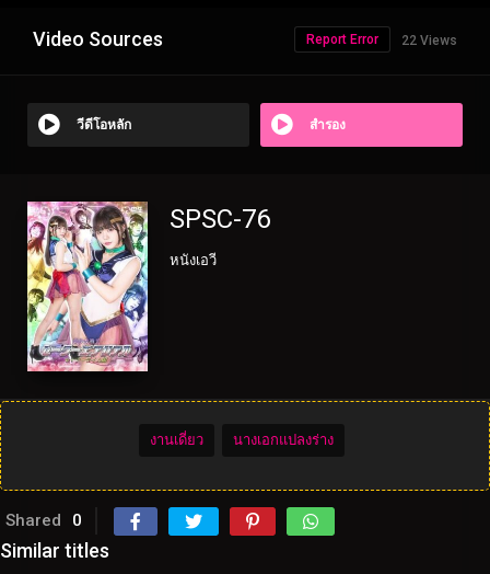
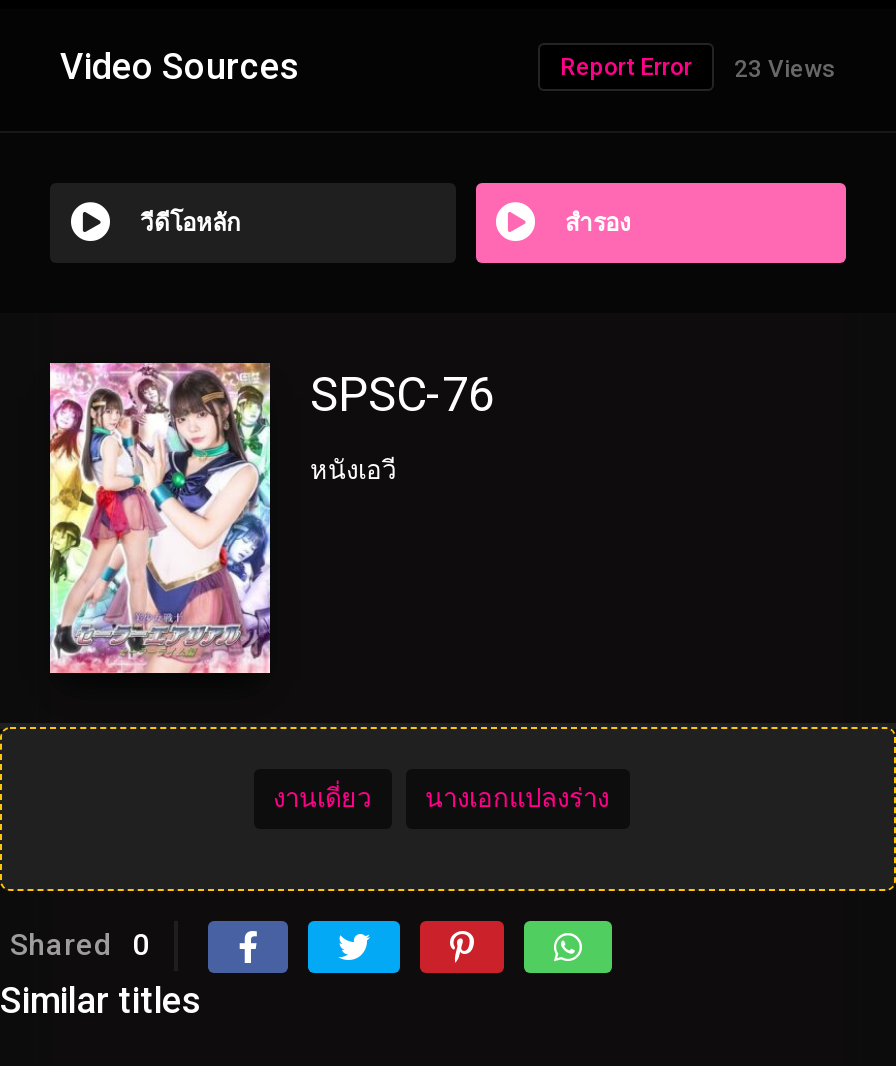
[306,31,457,48] Report Error 22 Views -> [560,52,836,82] Report Error 23 Views

